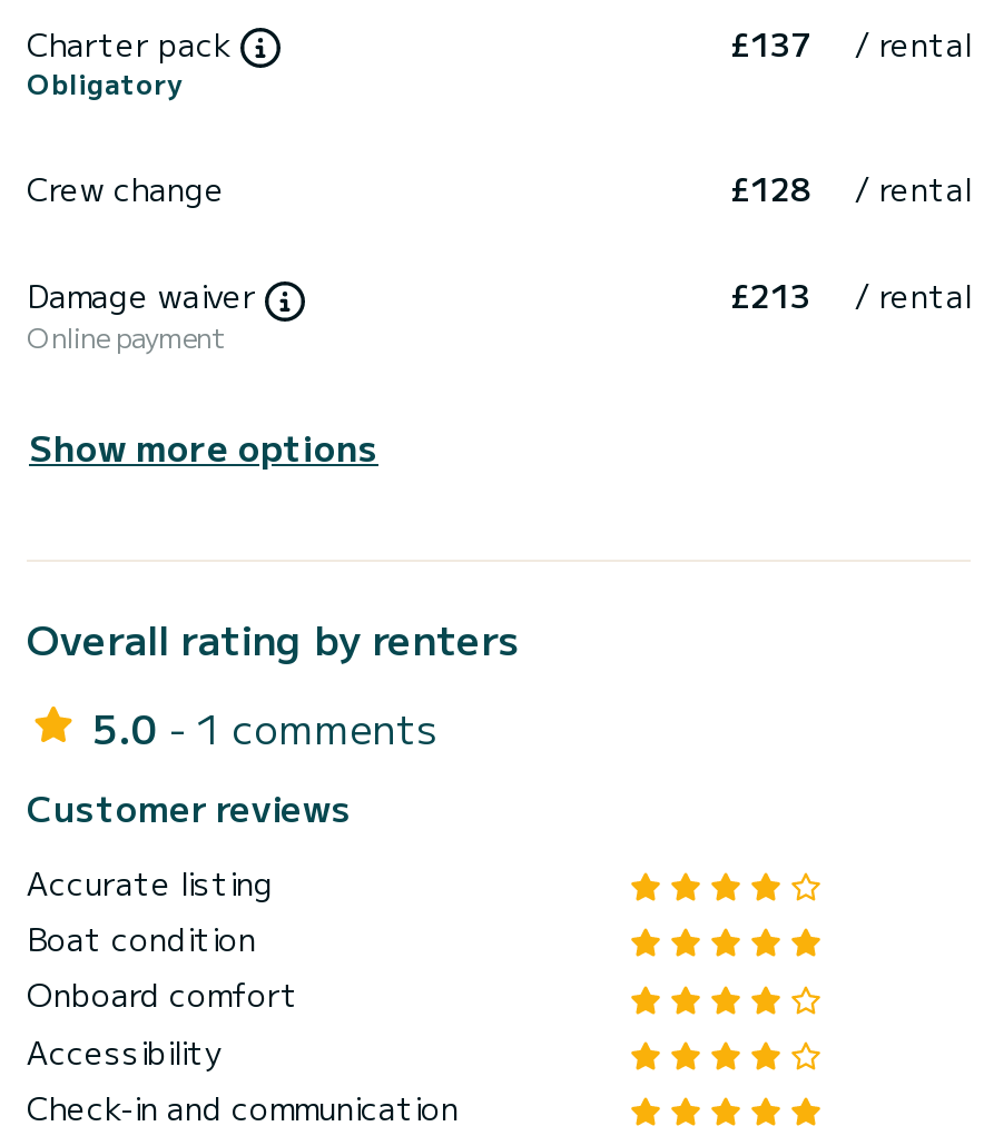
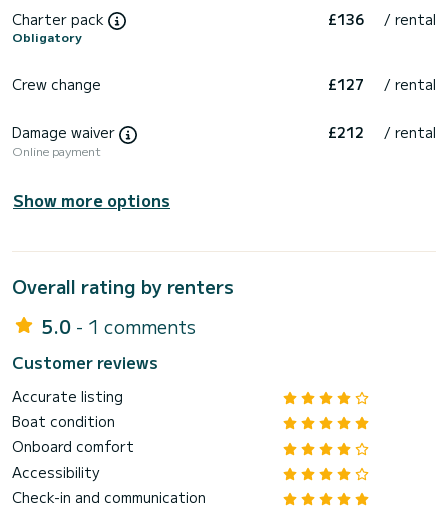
[730,21,971,66] £137 / rental -> [328,9,436,29] £136 / rental
[730,166,971,211] £128 / rental -> [328,74,436,94] £127 / rental
[730,273,971,318] £213 / rental -> [328,122,436,142] £212 / rental

